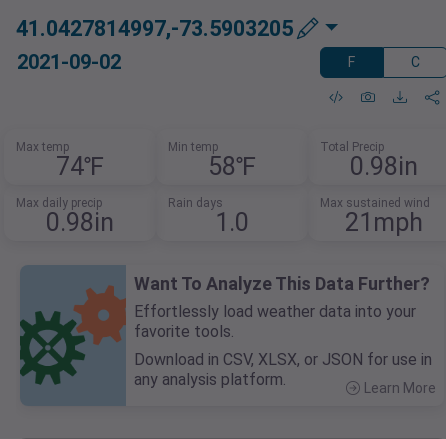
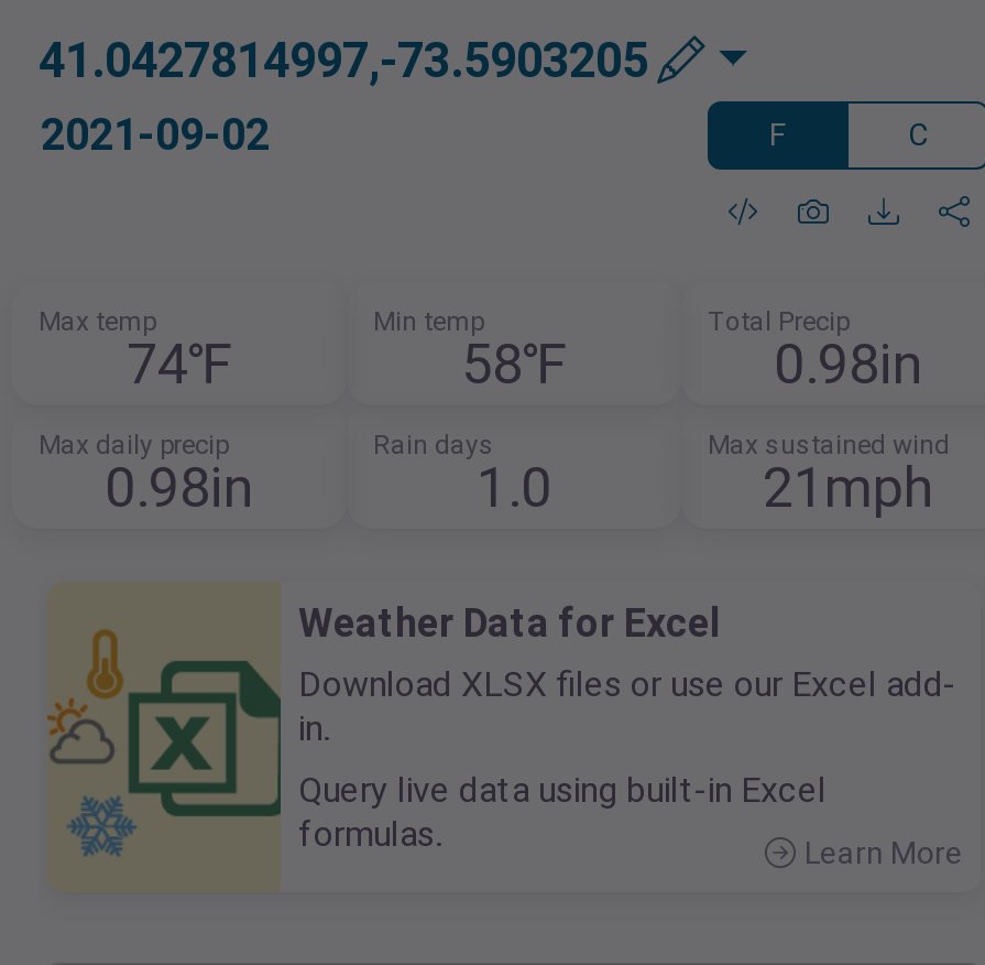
[19,265,430,406] [image] | Want To Analyze This Data Further? | Effortlessly load weather data into your | favorite tools. -> [45,582,956,892] [image] | Weather Data for Excel | Download XLSX files or use our Excel add- | in.
[134,350,432,389] Download in CSV, XLSX, or JSON for use in | any analysis platform. -> [298,769,827,855] Query live data using built-in Excel | formulas.

